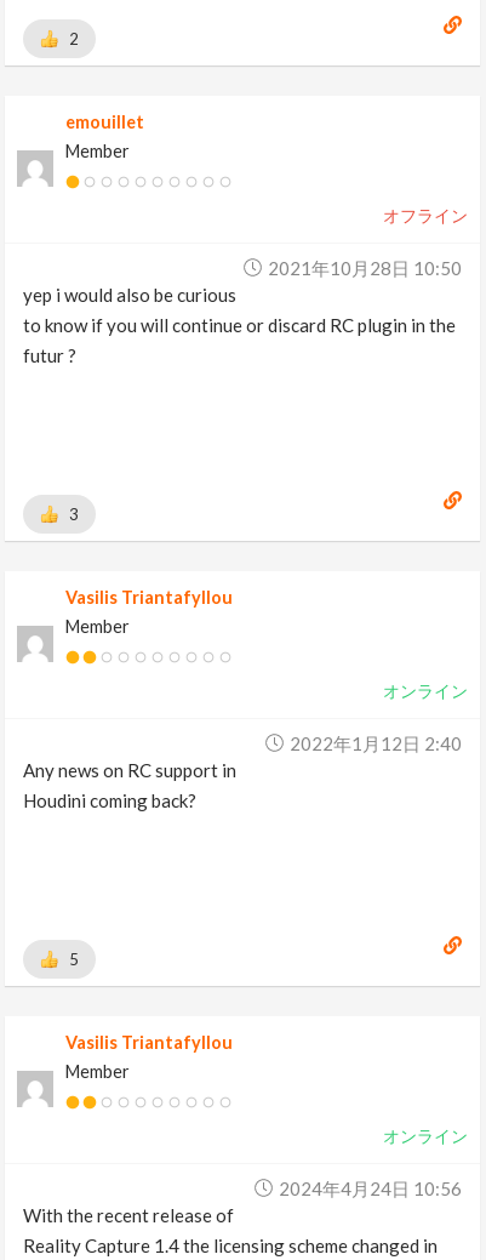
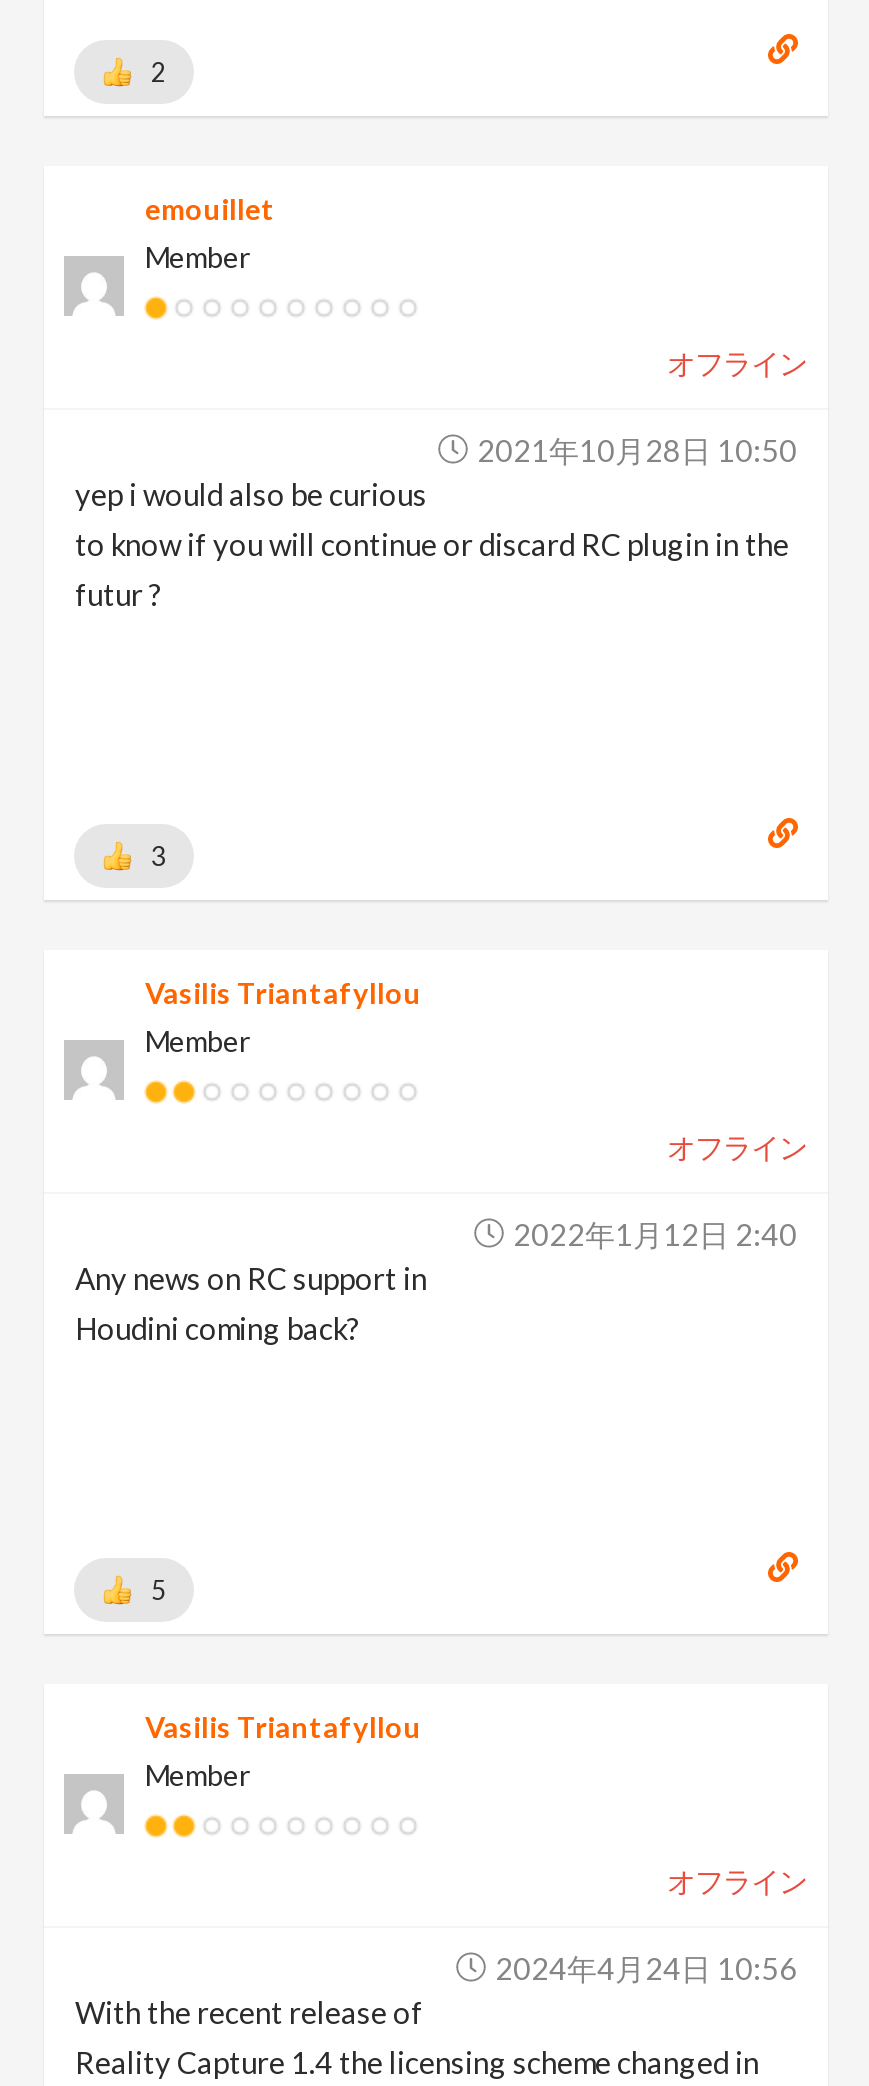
[382,680,467,700] オンライン -> [667,1129,807,1163] オフライン
[382,1125,467,1145] オンライン -> [667,1863,807,1897] オフライン

